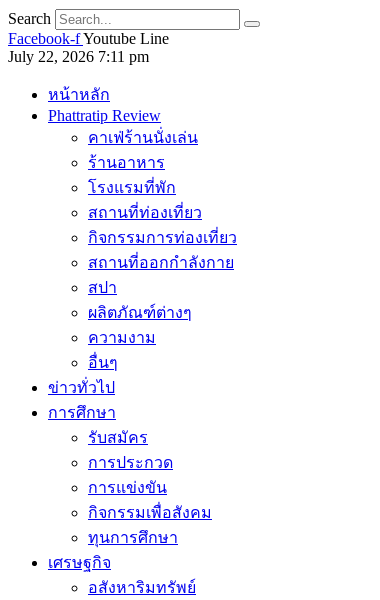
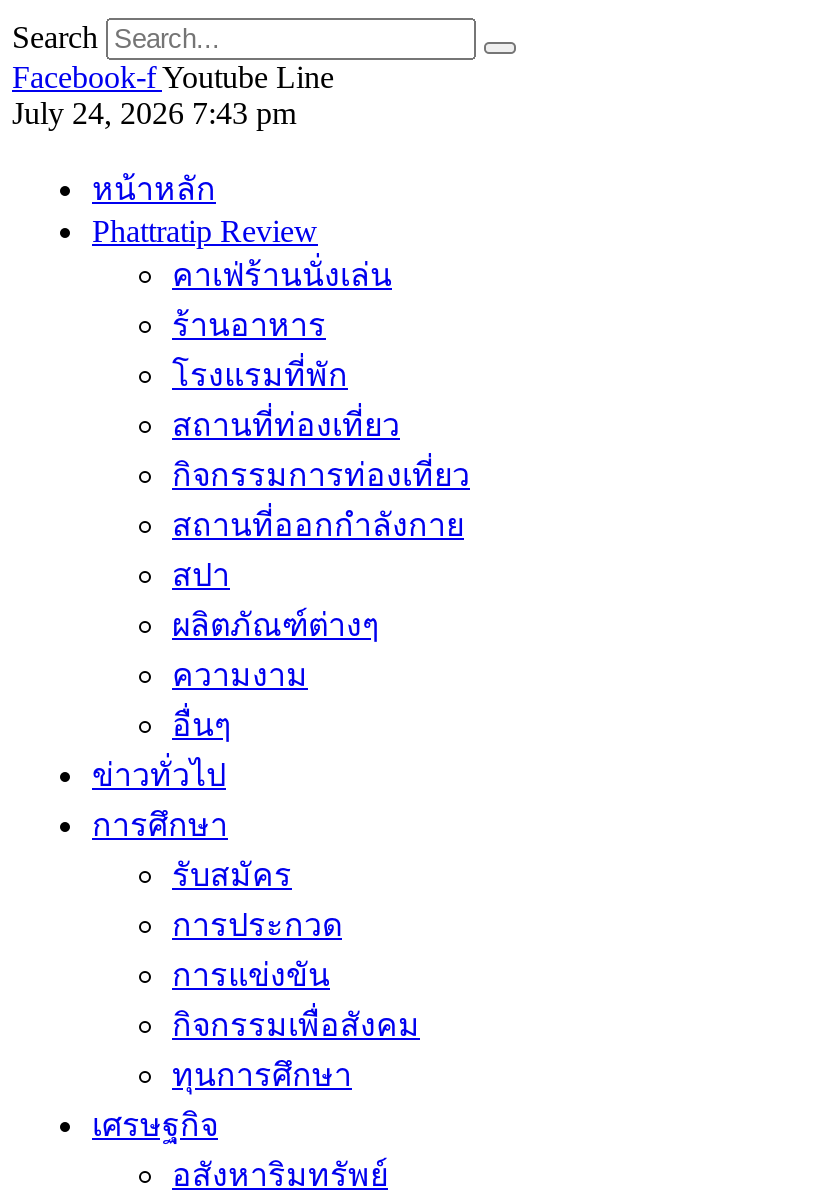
[8,48,149,65] July 22, 2026 7:11 pm -> [12,96,296,130] July 24, 2026 7:43 pm

